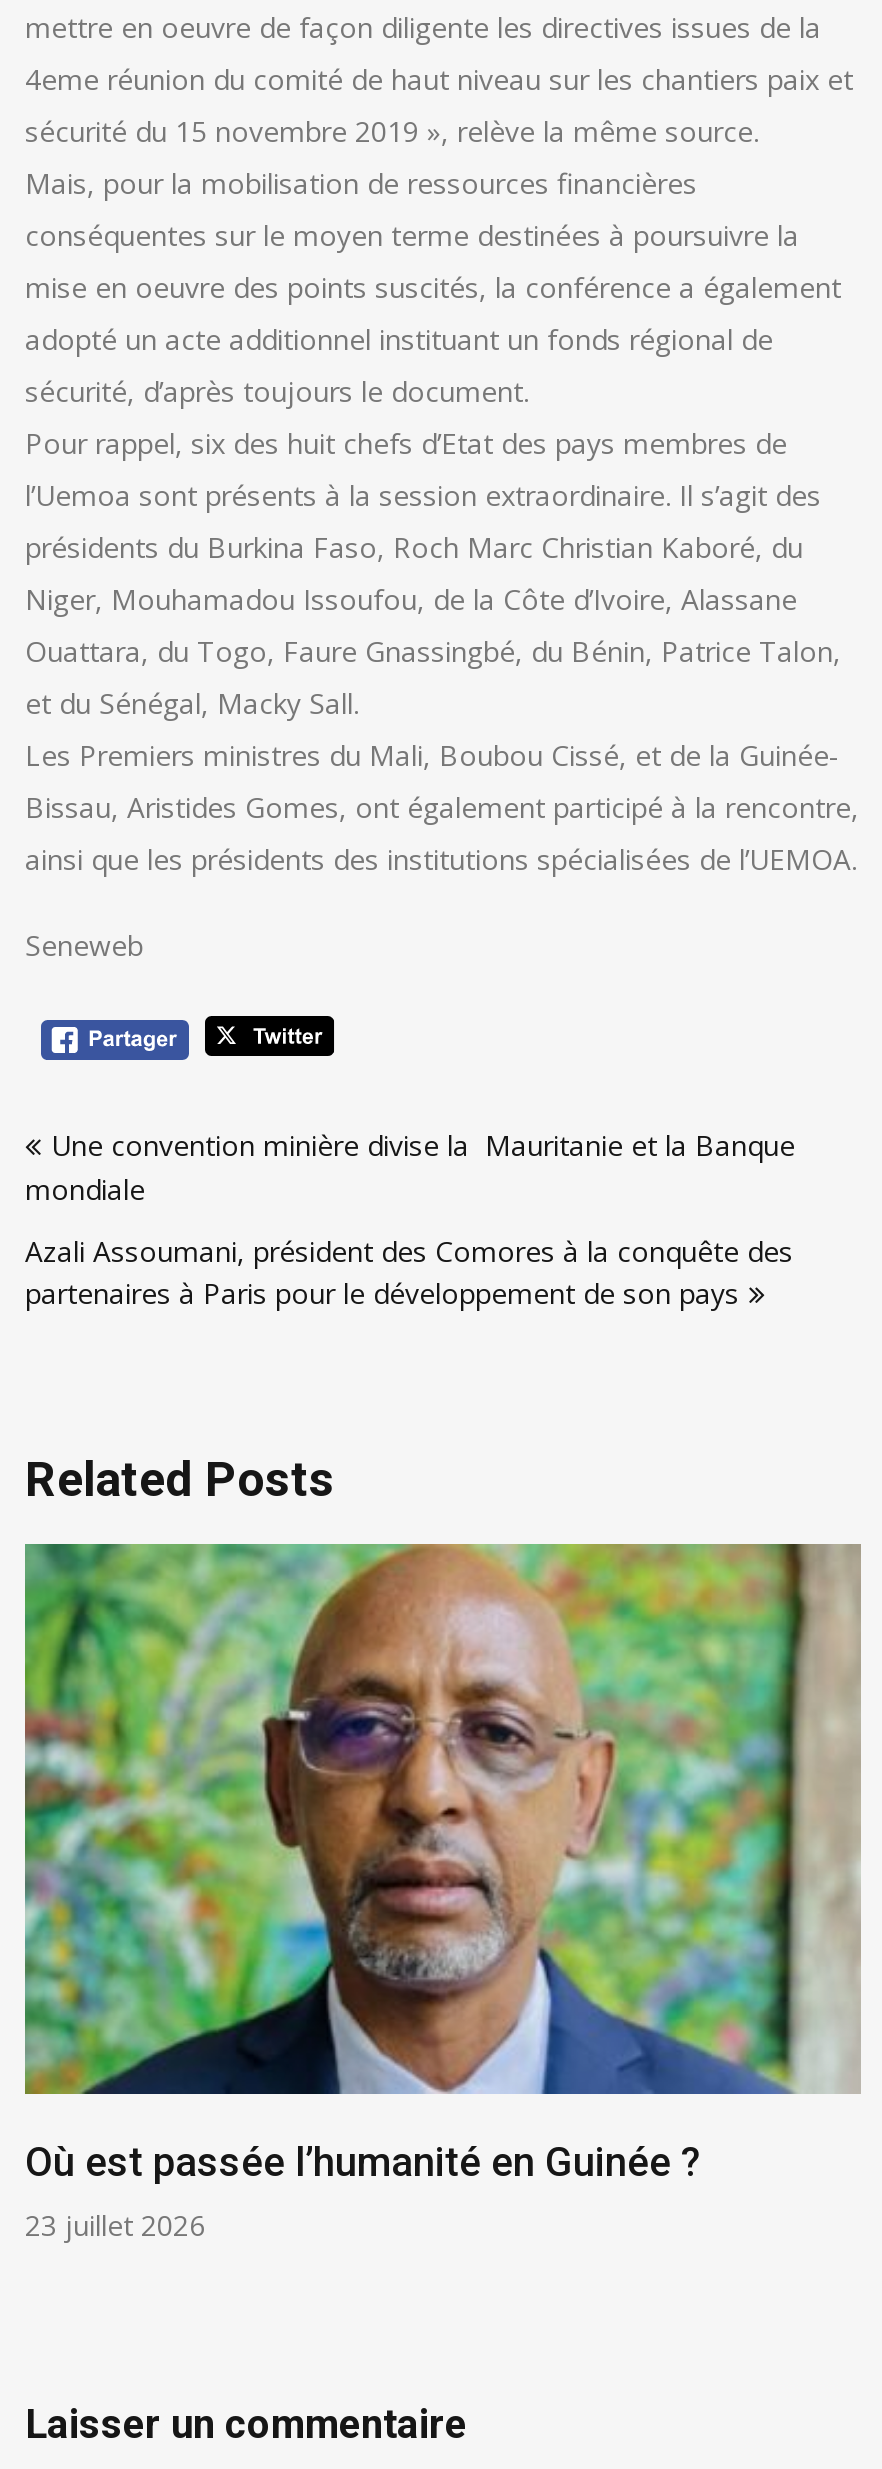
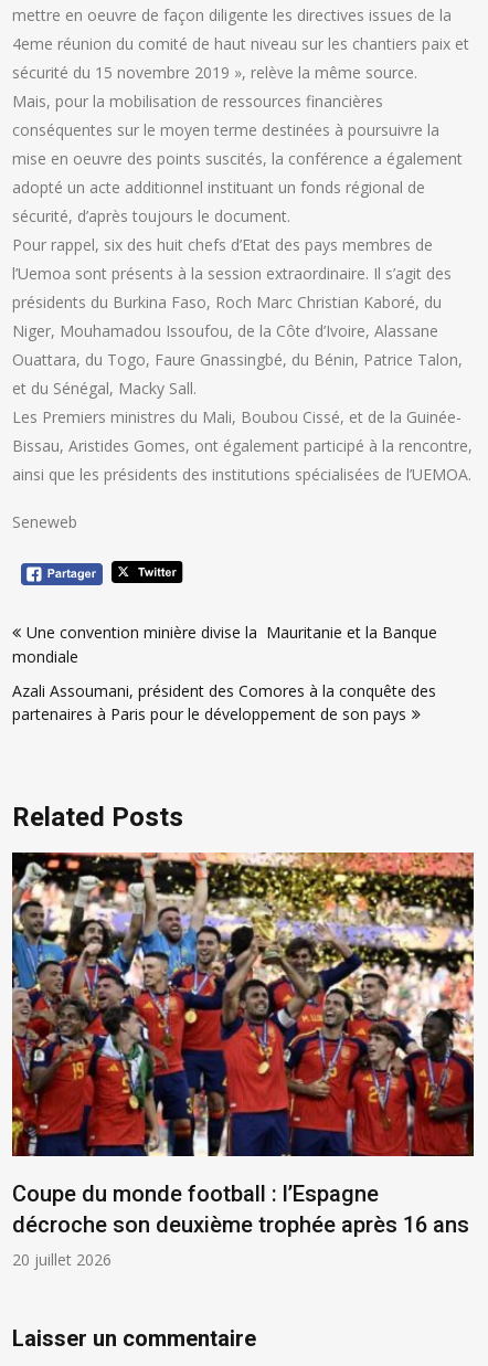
[23,1542,861,2244] [image] | Où est passée l’humanité en Guinée ? | 23 juillet 2026 -> [11,851,475,1270] [image] | Coupe du monde football : l’Espagne | décroche son deuxième trophée après 16 ans | 20 juillet 2026

